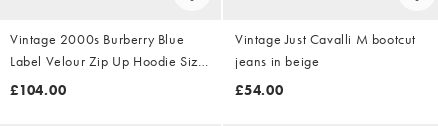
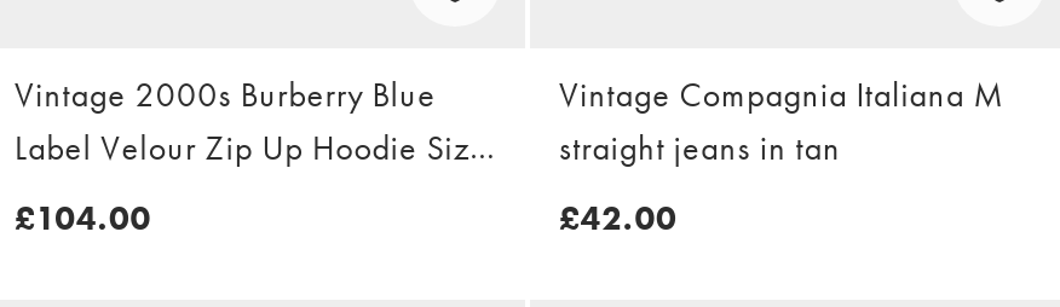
[235,29,416,69] Vintage Just Cavalli M bootcut | jeans in beige -> [559,71,1004,168] Vintage Compagnia Italiana M | straight jeans in tan
[235,80,284,98] £54.00 -> [559,195,677,238] £42.00

